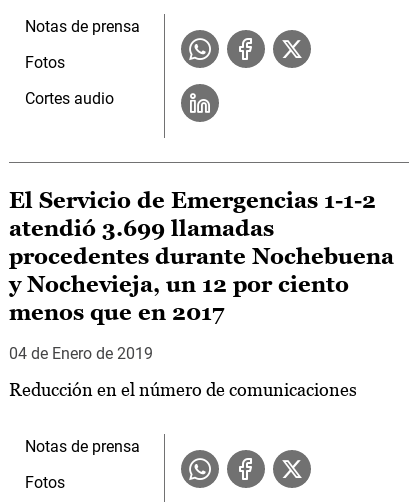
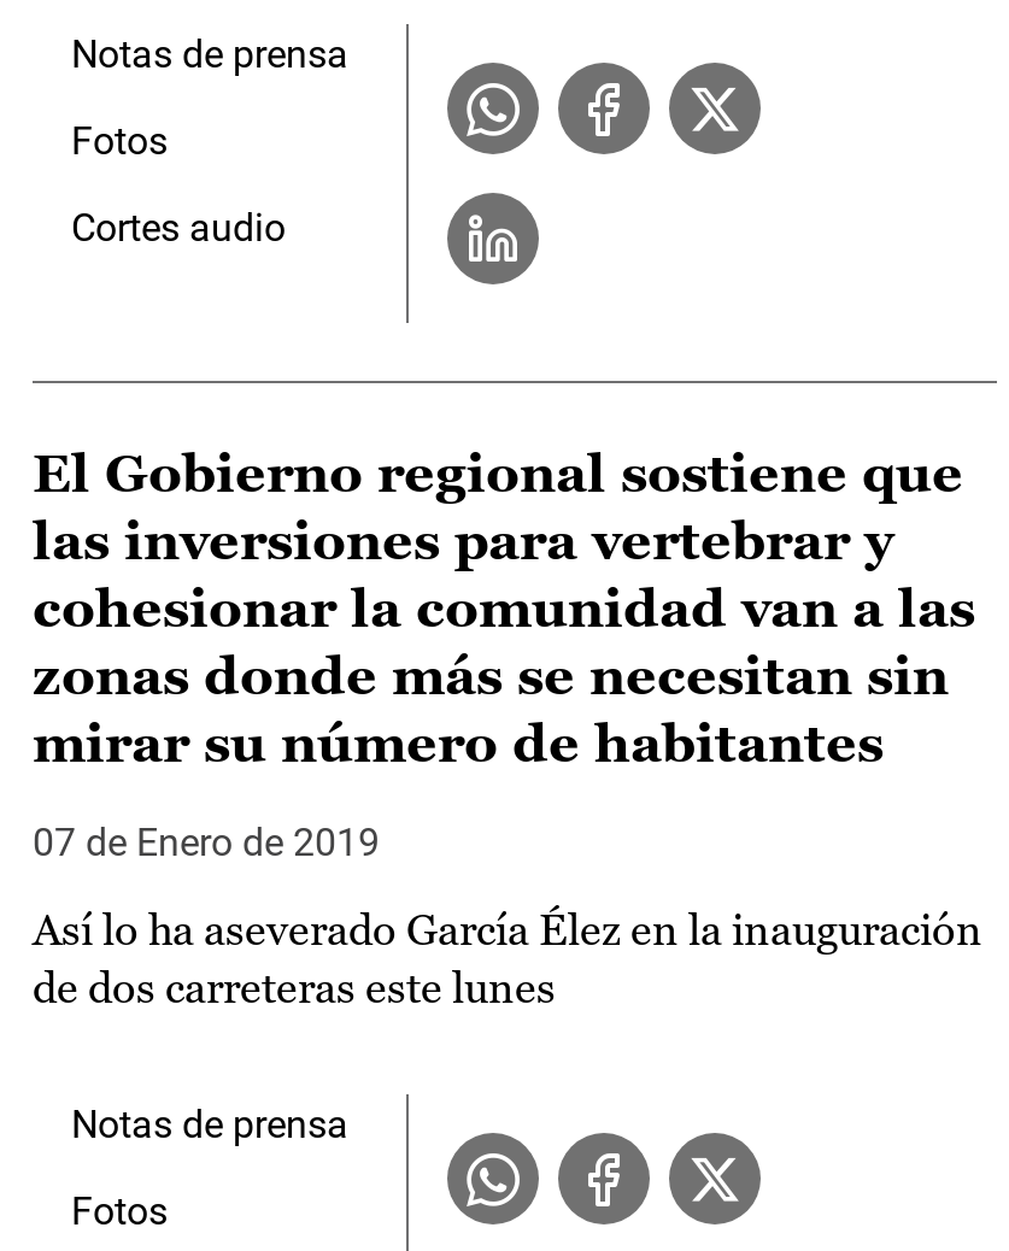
[9,188,394,325] El Servicio de Emergencias 1-1-2 | atendió 3.699 llamadas | procedentes durante Nochebuena | y Nochevieja, un 12 por ciento | menos que en 2017 -> [33,444,975,774] El Gobierno regional sostiene que | las inversiones para vertebrar y | cohesionar la comunidad van a las | zonas donde más se necesitan sin | mirar su número de habitantes
[9,344,153,363] 04 de Enero de 2019 -> [33,820,380,866] 07 de Enero de 2019
[9,379,357,400] Reducción en el número de comunicaciones -> [33,904,982,1013] Así lo ha aseverado García Élez en la inauguración | de dos carreteras este lunes

